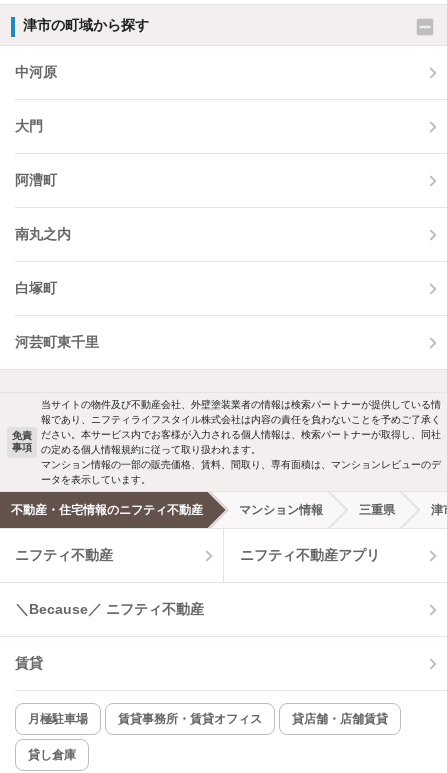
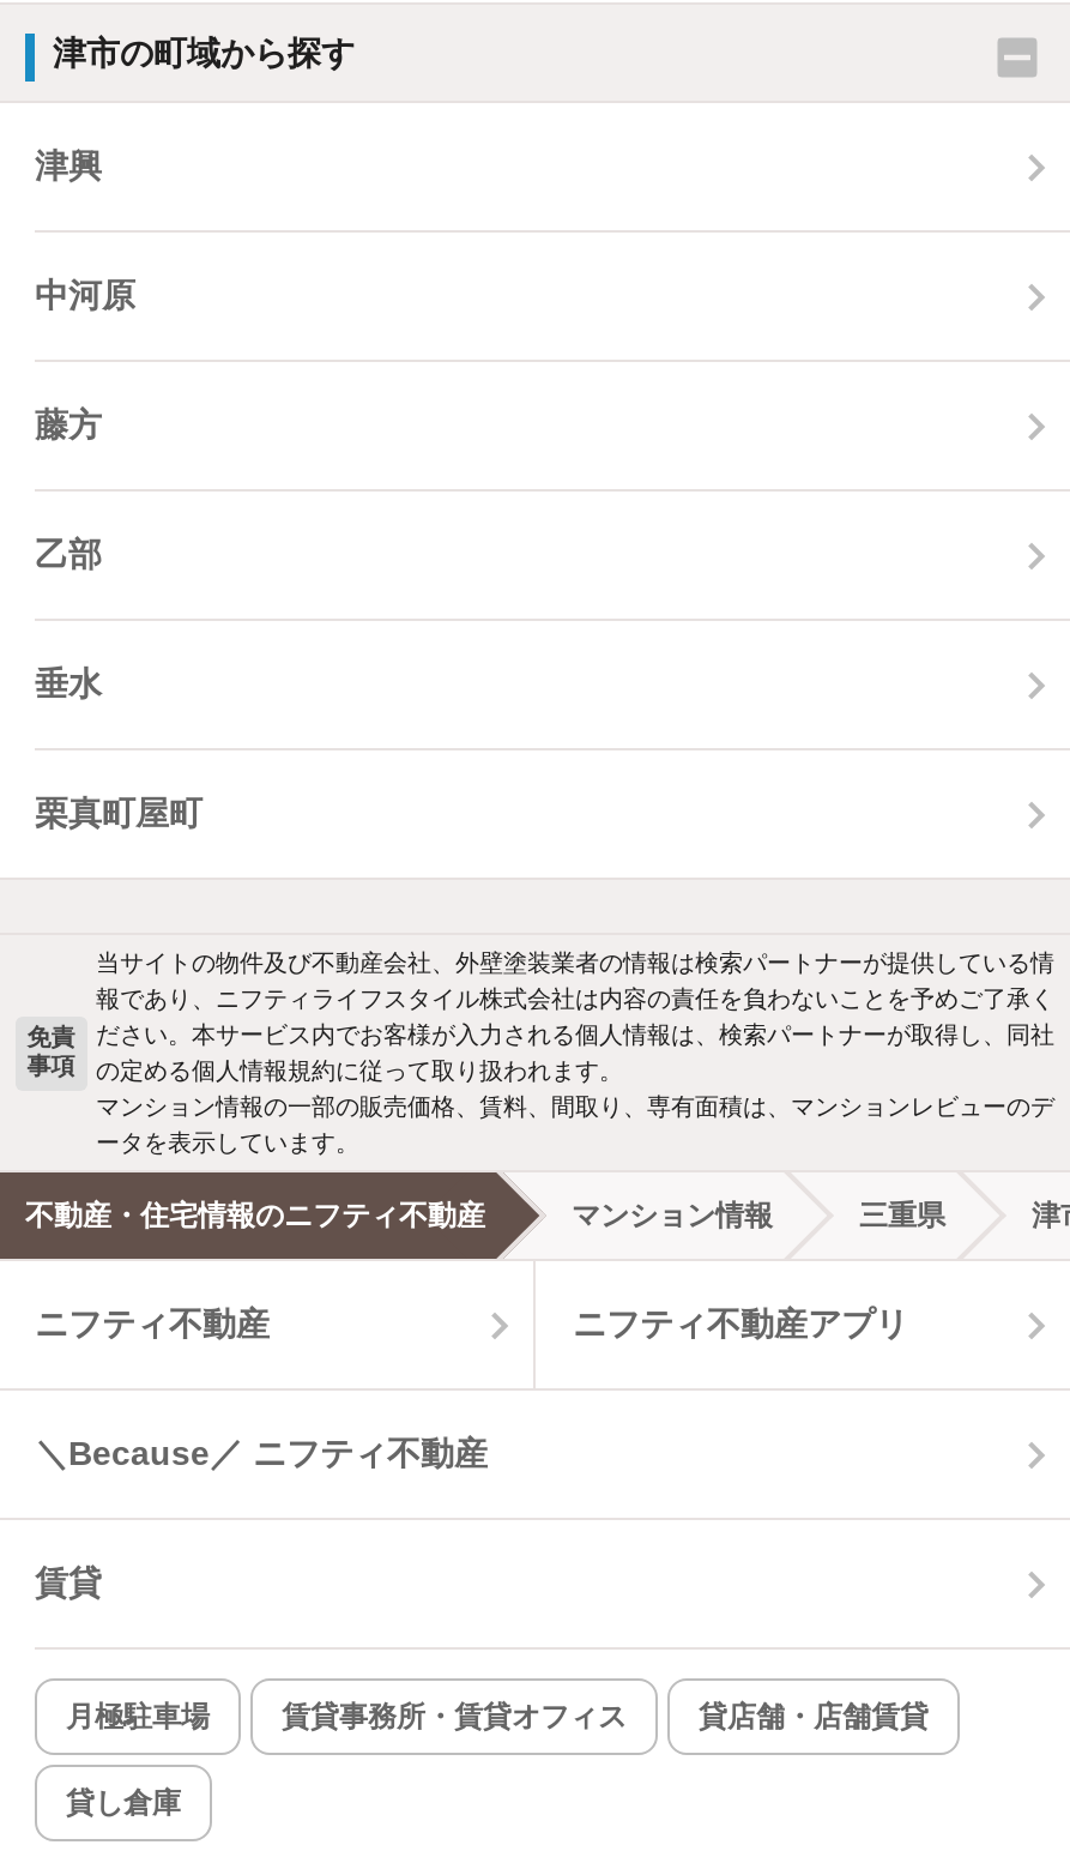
none -> [35,146,102,185] 津興
moved [15,64,57,80] -> [35,276,135,314]: 中河原
[15,118,99,350] 大門 | 阿漕町 | 南丸之内 | 白塚町 | 河芸町東千里 -> [35,405,202,832] 藤方 | 乙部 | 垂水 | 栗真町屋町

